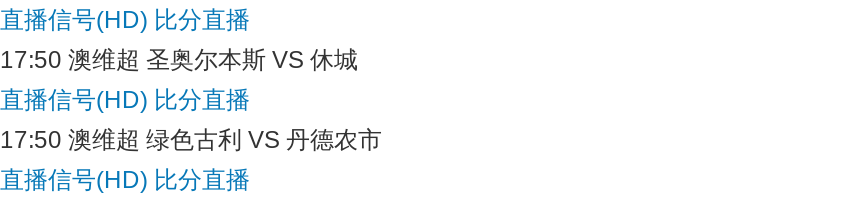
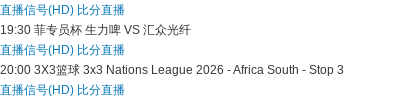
[0,46,358,74] 17:50 澳维超圣奥尔本斯 VS 休城 -> [0,23,191,37] 19:30 菲专员杯生力啤 VS 汇众光纤
[0,126,382,154] 17:50 澳维超绿色古利 VS 丹德农市 -> [0,63,344,77] 20:00 3X3篮球3x3 Nations League 2026 - Africa South - Stop 3

